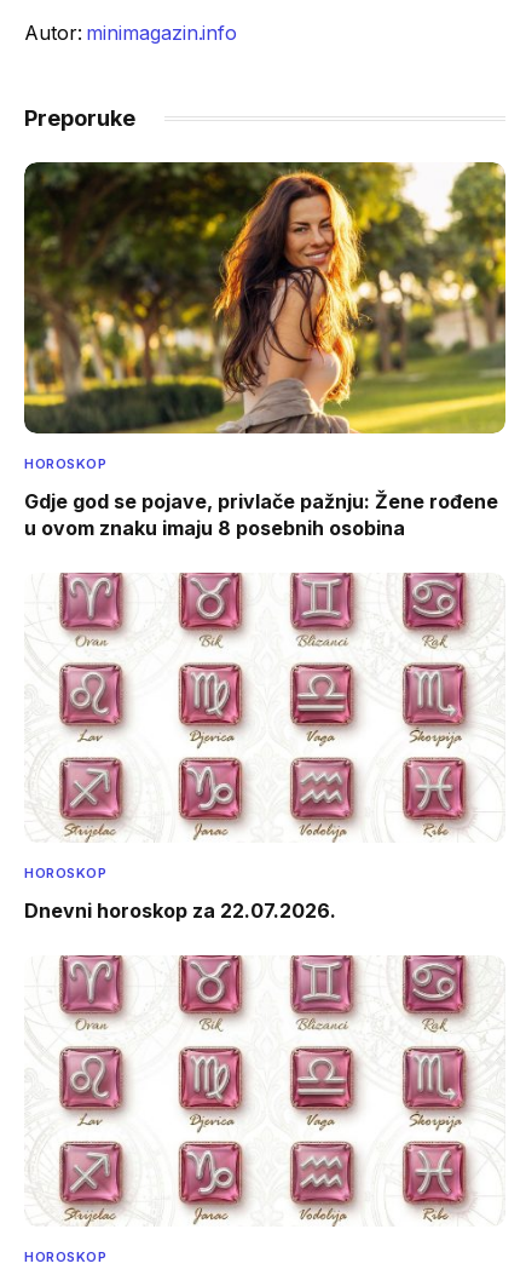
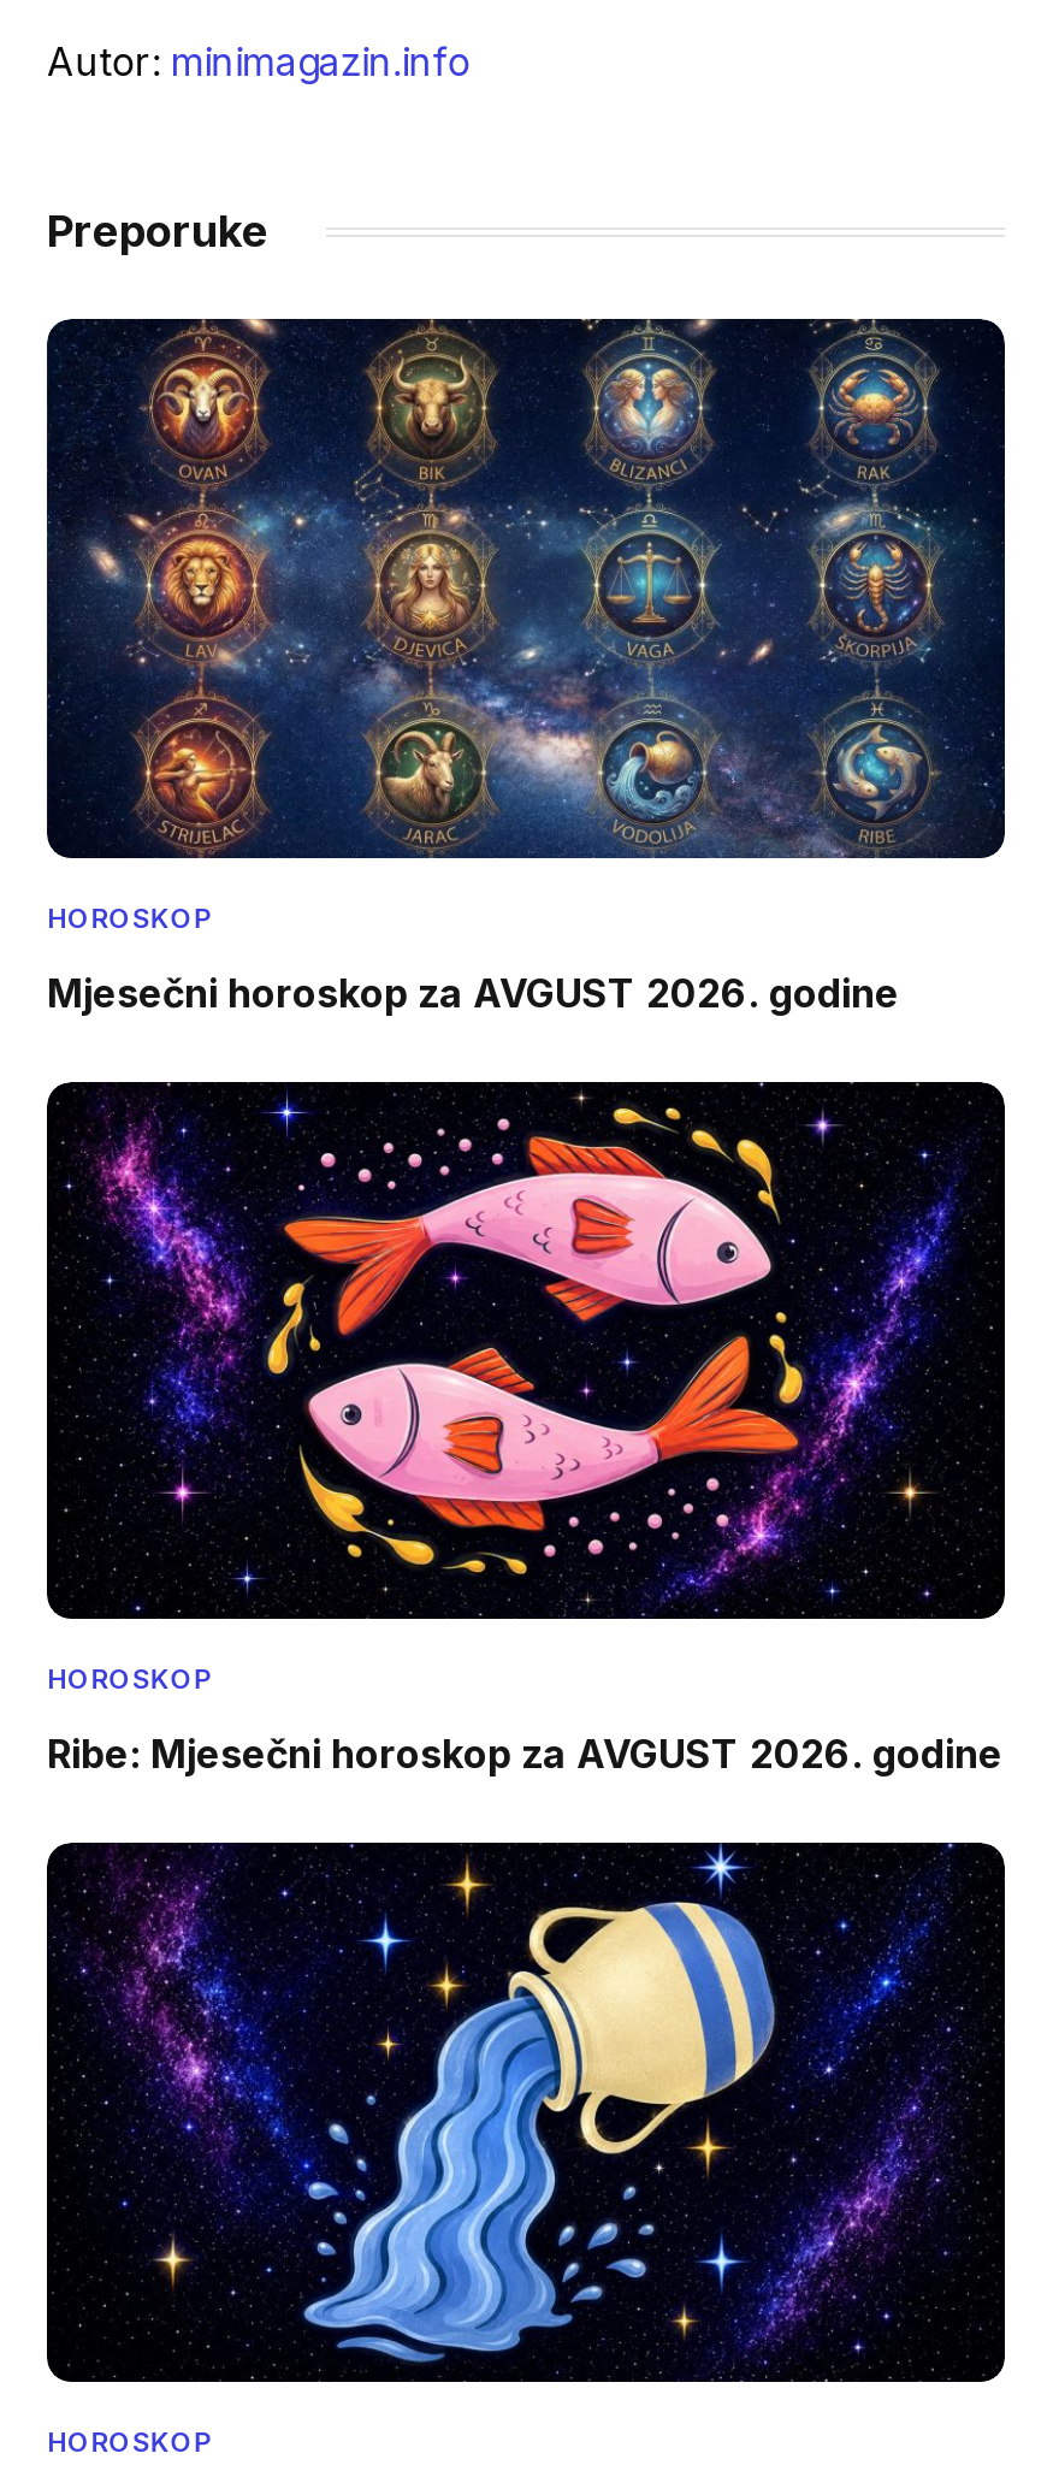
[23,161,507,435] [image] -> [45,317,1007,861] [image]
[24,489,498,539] Gdje god se pojave, privlače pažnju: Žene rođene | u ovom znaku imaju 8 posebnih osobina -> [47,968,899,1016] Mjesečni horoskop za AVGUST 2026. godine
[24,572,505,843] [image] -> [45,1080,1007,1621] [image]
[24,899,336,923] Dnevni horoskop za 22.07.2026. -> [47,1731,1002,1779] Ribe: Mjesečni horoskop za AVGUST 2026. godine
[24,954,505,1227] [image] -> [45,1840,1007,2384] [image]

